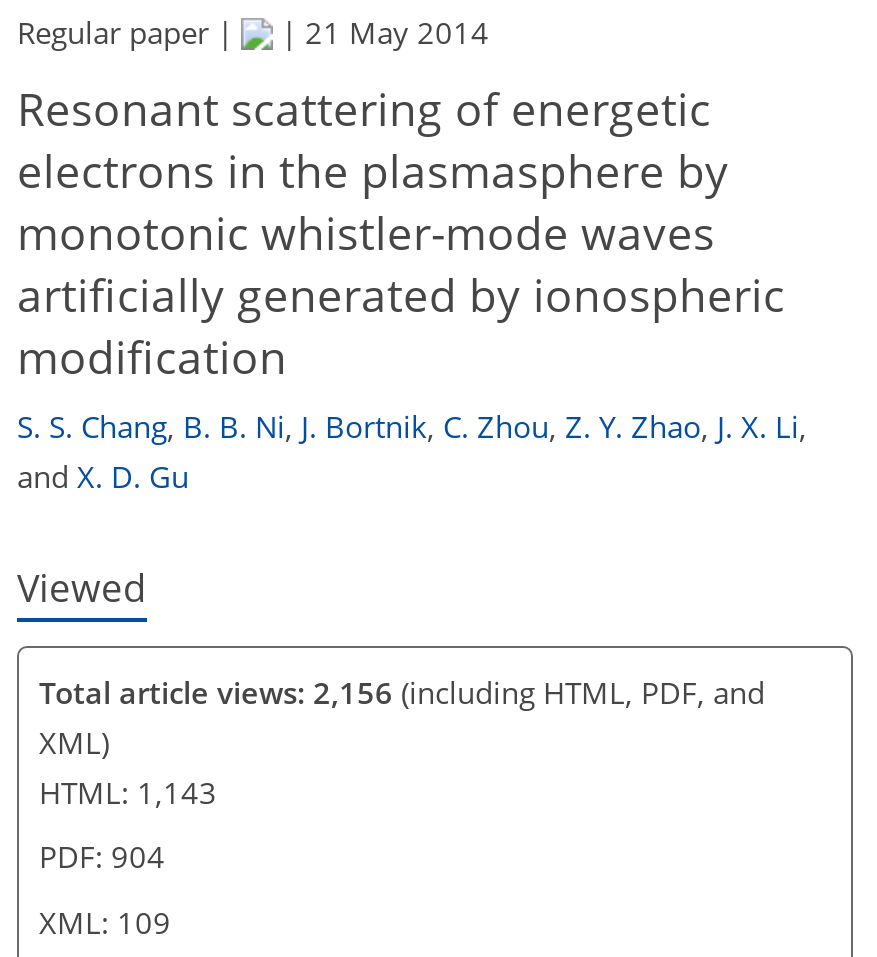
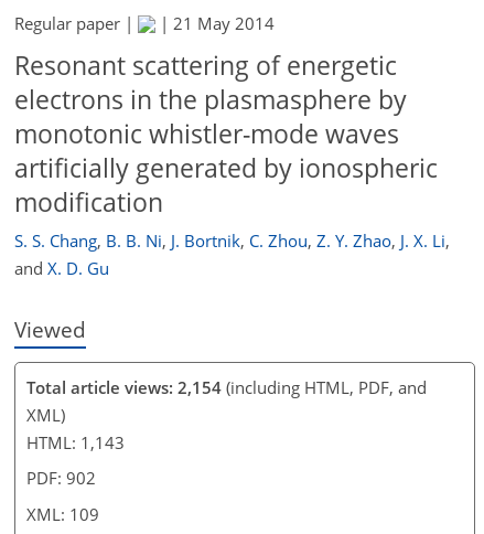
[39,671,765,711] Total article views: 2,156 (including HTML, PDF, and -> [26,376,427,398] Total article views: 2,154 (including HTML, PDF, and
[39,836,165,876] PDF: 904 -> [26,467,96,489] PDF: 902

